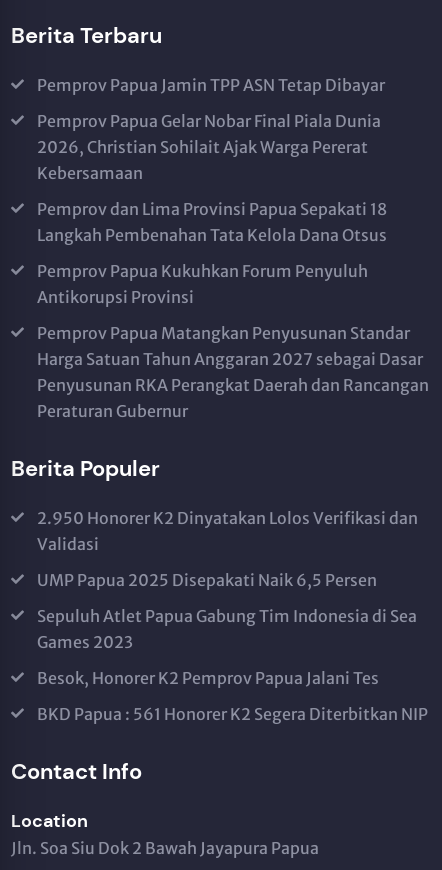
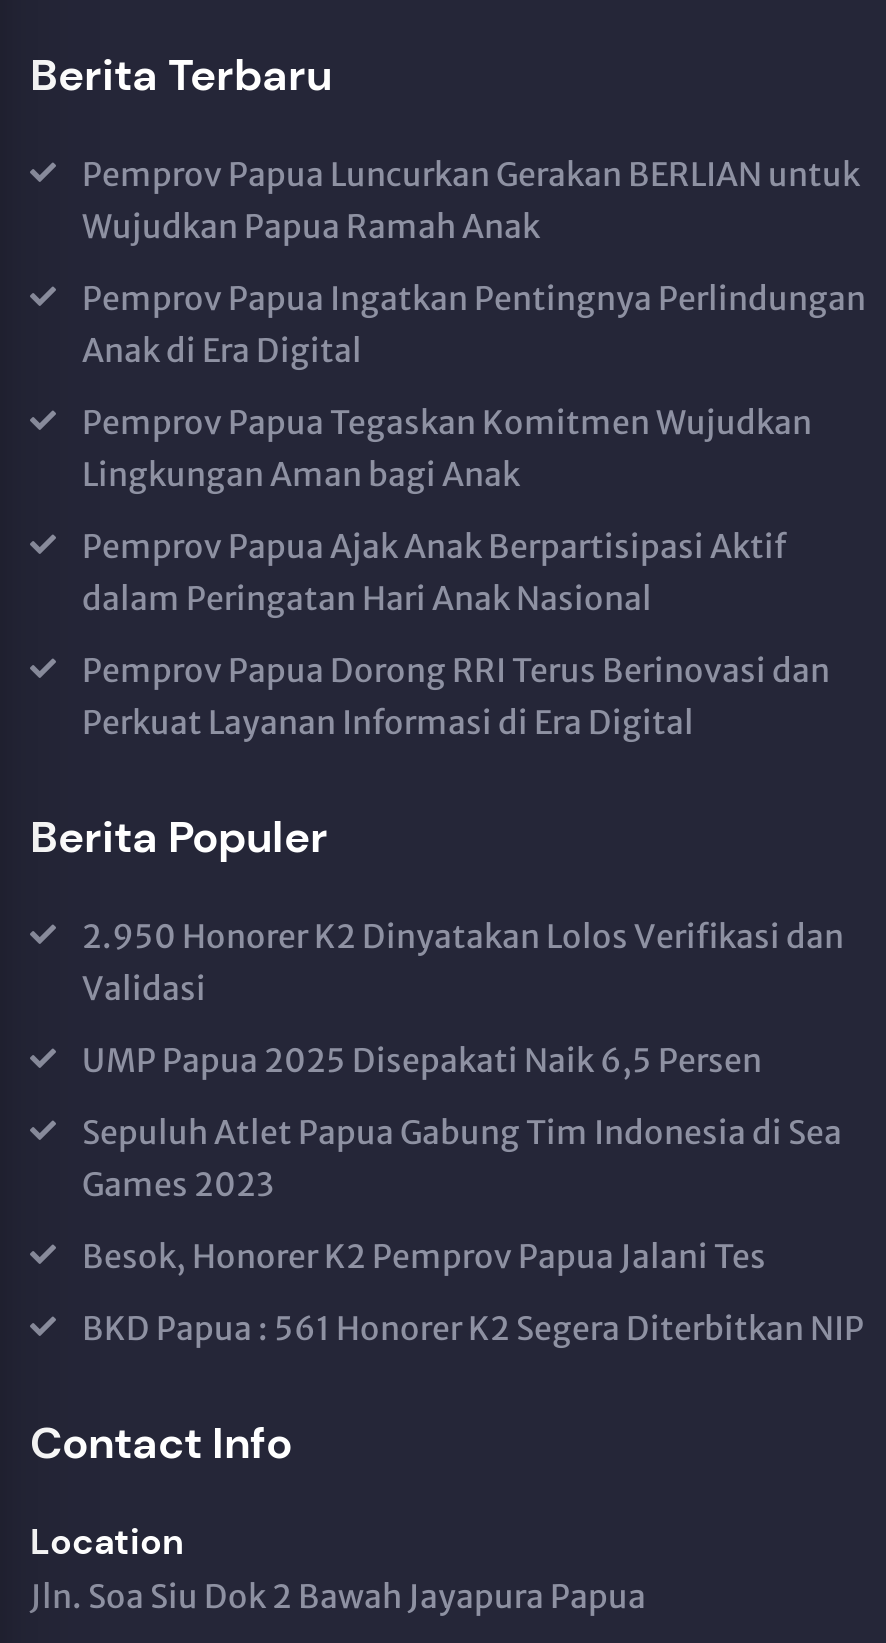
[37,75,385,95] Pemprov Papua Jamin TPP ASN Tetap Dibayar -> [82,153,860,245] Pemprov Papua Luncurkan Gerakan BERLIAN untuk | Wujudkan Papua Ramah Anak
[37,111,381,183] Pemprov Papua Gelar Nobar Final Piala Dunia | 2026, Christian Sohilait Ajak Warga Pererat | Kebersamaan -> [82,277,866,369] Pemprov Papua Ingatkan Pentingnya Perlindungan | Anak di Era Digital
[37,199,387,245] Pemprov dan Lima Provinsi Papua Sepakati 18 | Langkah Pembenahan Tata Kelola Dana Otsus -> [82,401,812,493] Pemprov Papua Tegaskan Komitmen Wujudkan | Lingkungan Aman bagi Anak
[37,261,368,307] Pemprov Papua Kukuhkan Forum Penyuluh | Antikorupsi Provinsi -> [82,525,786,617] Pemprov Papua Ajak Anak Berpartisipasi Aktif | dalam Peringatan Hari Anak Nasional
[37,323,429,421] Pemprov Papua Matangkan Penyusunan Standar | Harga Satuan Tahun Anggaran 2027 sebagai Dasar | Penyusunan RKA Perangkat Daerah dan Rancangan | Peraturan Gubernur -> [82,649,830,741] Pemprov Papua Dorong RRI Terus Berinovasi dan | Perkuat Layanan Informasi di Era Digital

